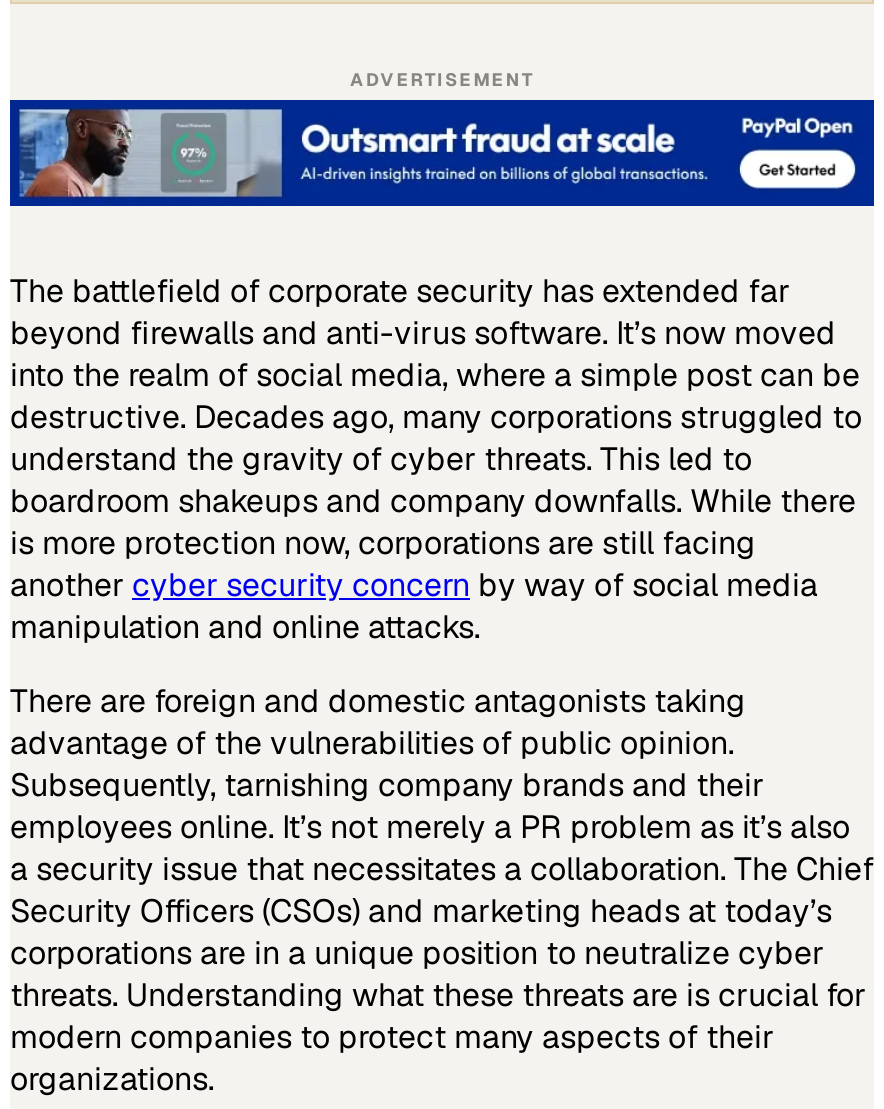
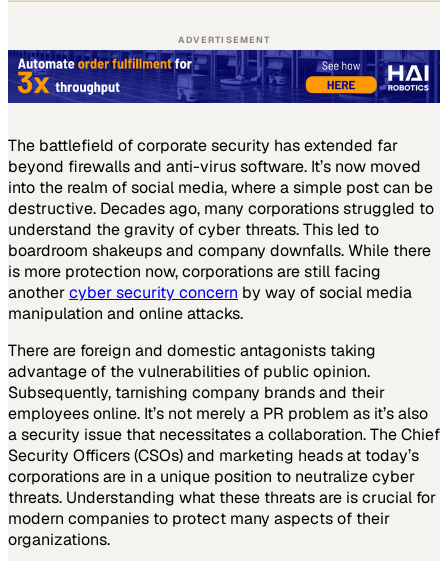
[14,100,874,206] [image] -> [9,50,440,103] [image]

